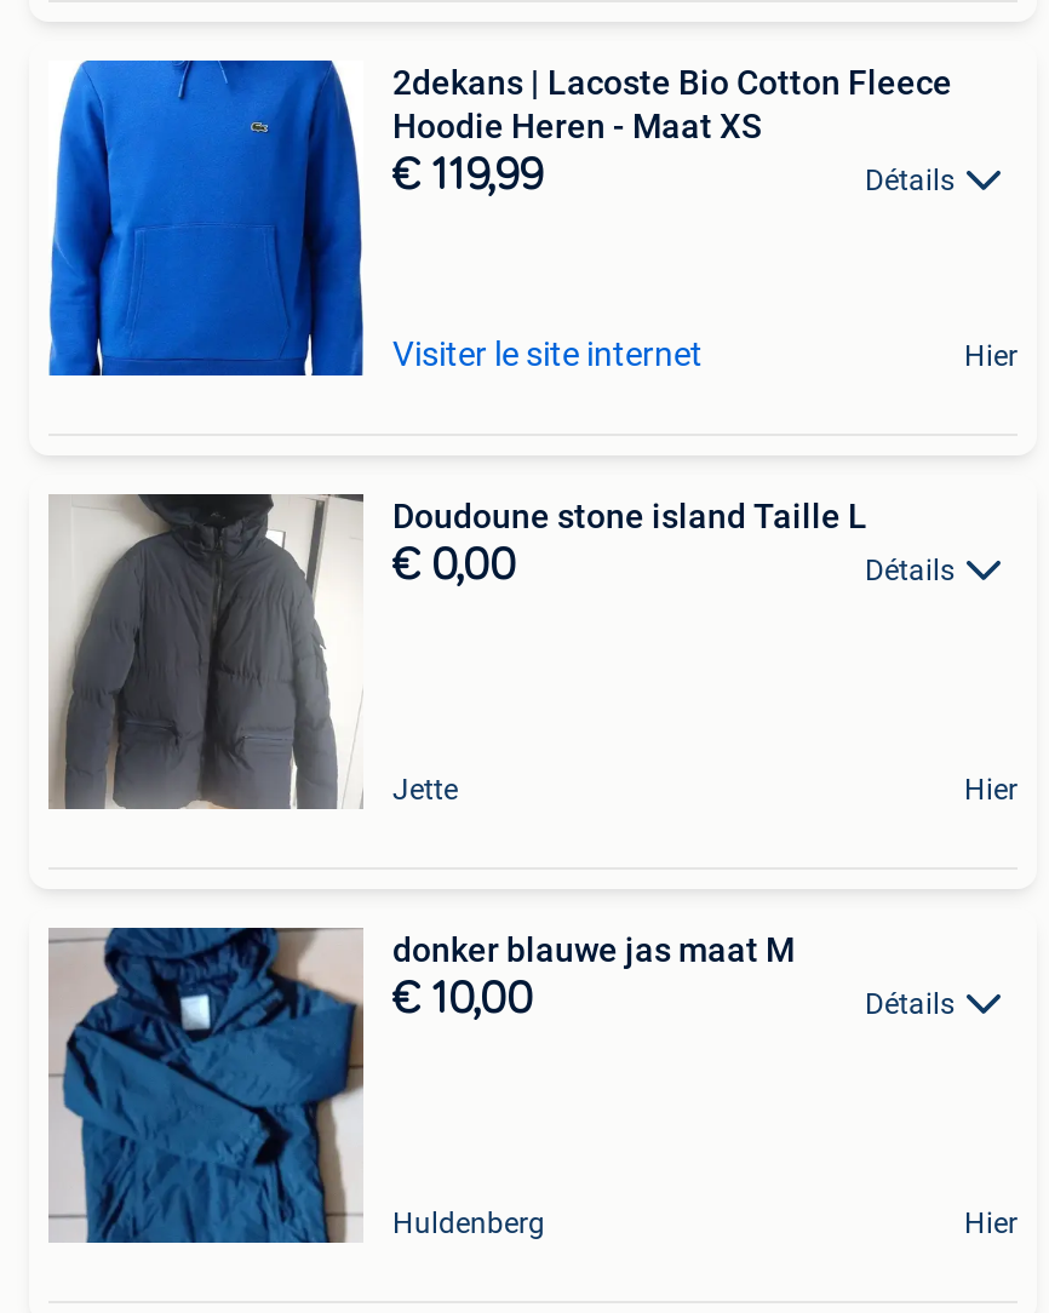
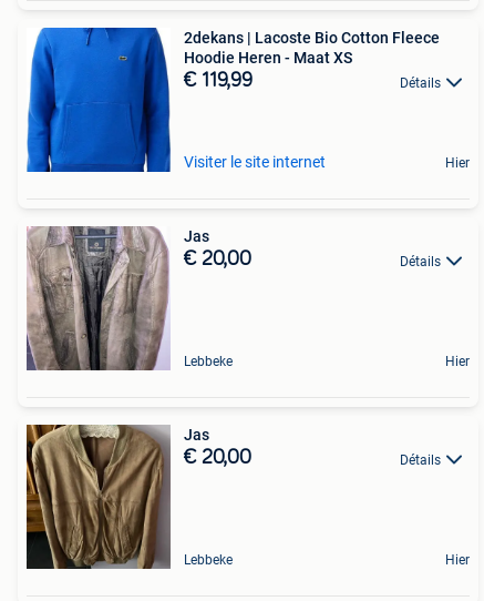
[48,492,867,809] [image] | Doudoune stone island Taille L | € 0,00 -> [27,226,251,371] [image] | Jas | € 20,00
[392,774,458,807] Jette -> [184,354,233,370] Lebbeke
[48,925,795,1245] [image] | donker blauwe jas maat M | € 10,00 -> [25,424,251,570] [image] | Jas | € 20,00
[392,1207,545,1241] Huldenberg -> [184,553,233,568] Lebbeke

